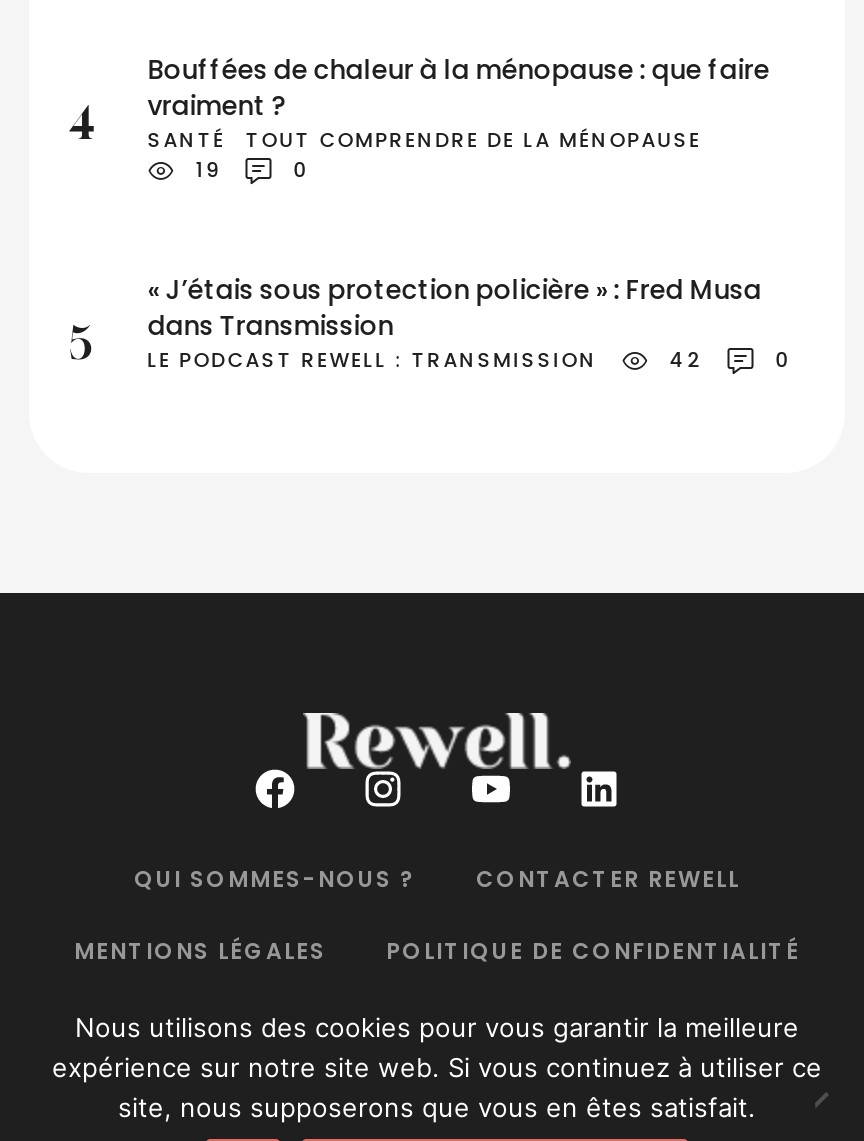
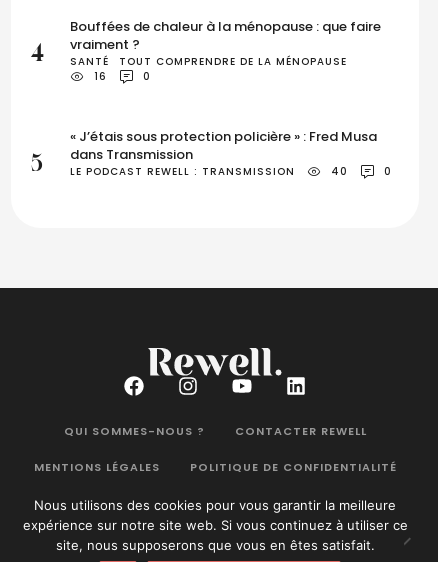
[195,155,221,185] 19 -> [94,69,107,84] 16
[669,345,703,375] 42 -> [331,164,348,179] 40

